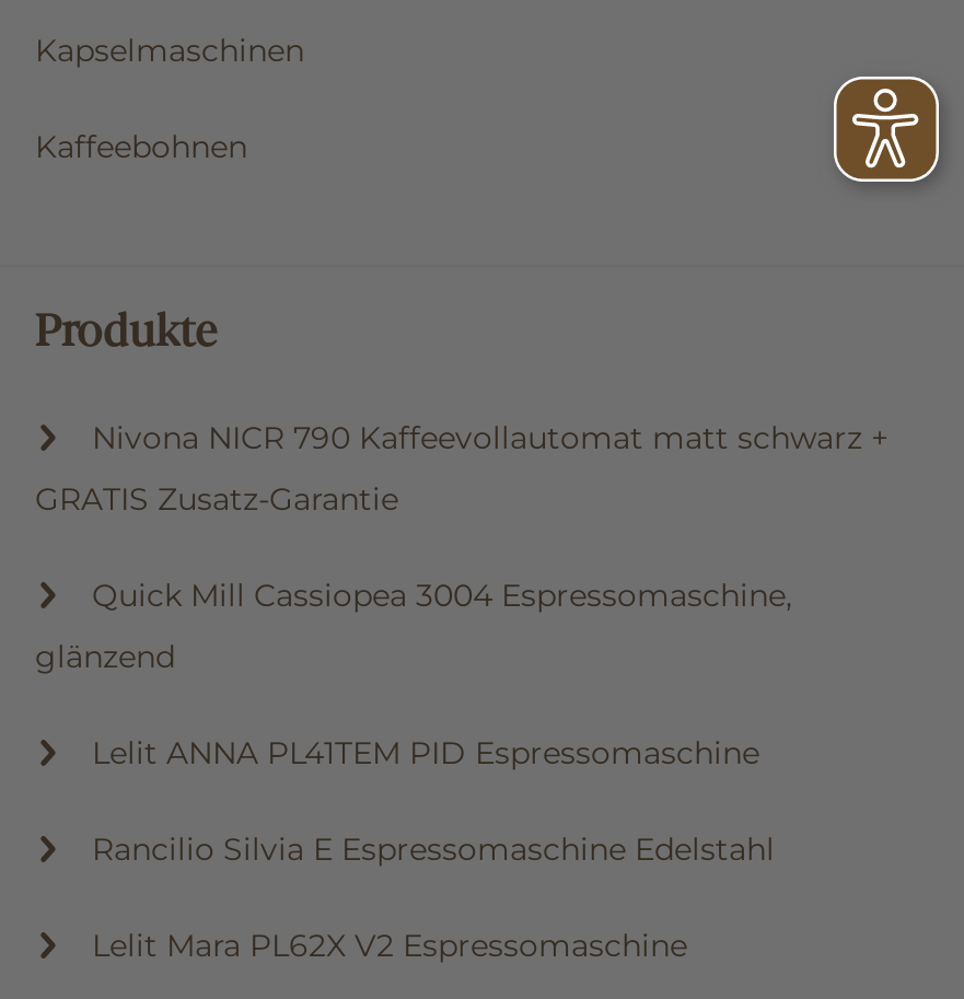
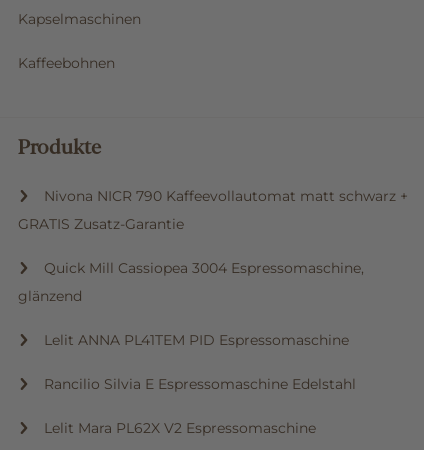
[832,74,948,193] [image] -> none

